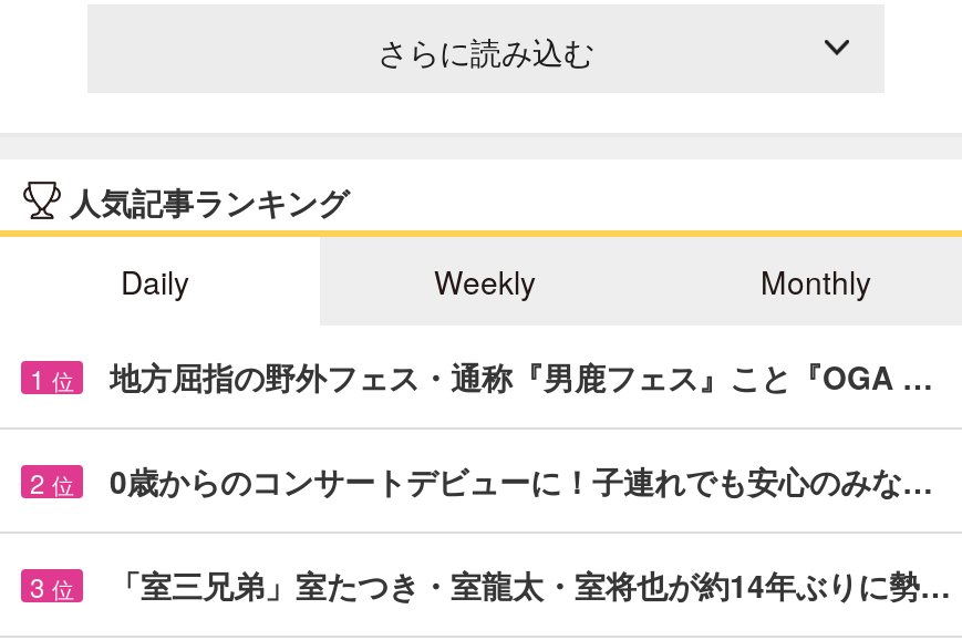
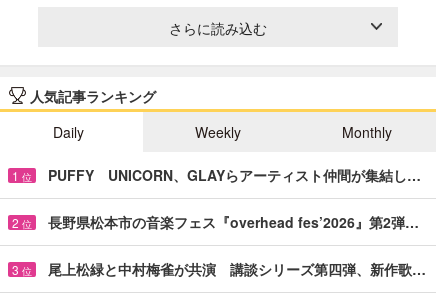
[110,354,933,398] 地方屈指の野外フェス・通称『男鹿フェス』こと『OGA … -> [48,165,421,185] PUFFY UNICORN、GLAYらアーティスト仲間が集結し…
[110,458,933,502] 0歳からのコンサートデビューに！子連れでも安心のみな… -> [48,212,419,232] 長野県松本市の音楽フェス『overhead fes’2026』第2弾…
[110,562,951,606] 「室三兄弟」室たつき・室龍太・室将也が約14年ぶりに勢… -> [48,259,426,279] 尾上松緑と中村梅雀が共演 講談シリーズ第四弾、新作歌…

